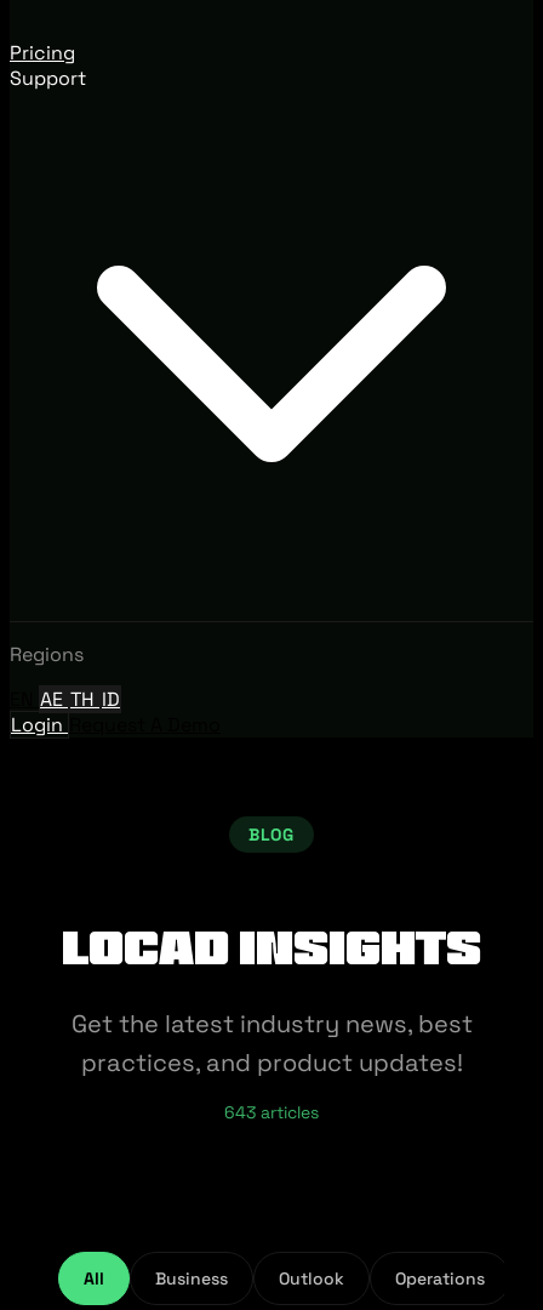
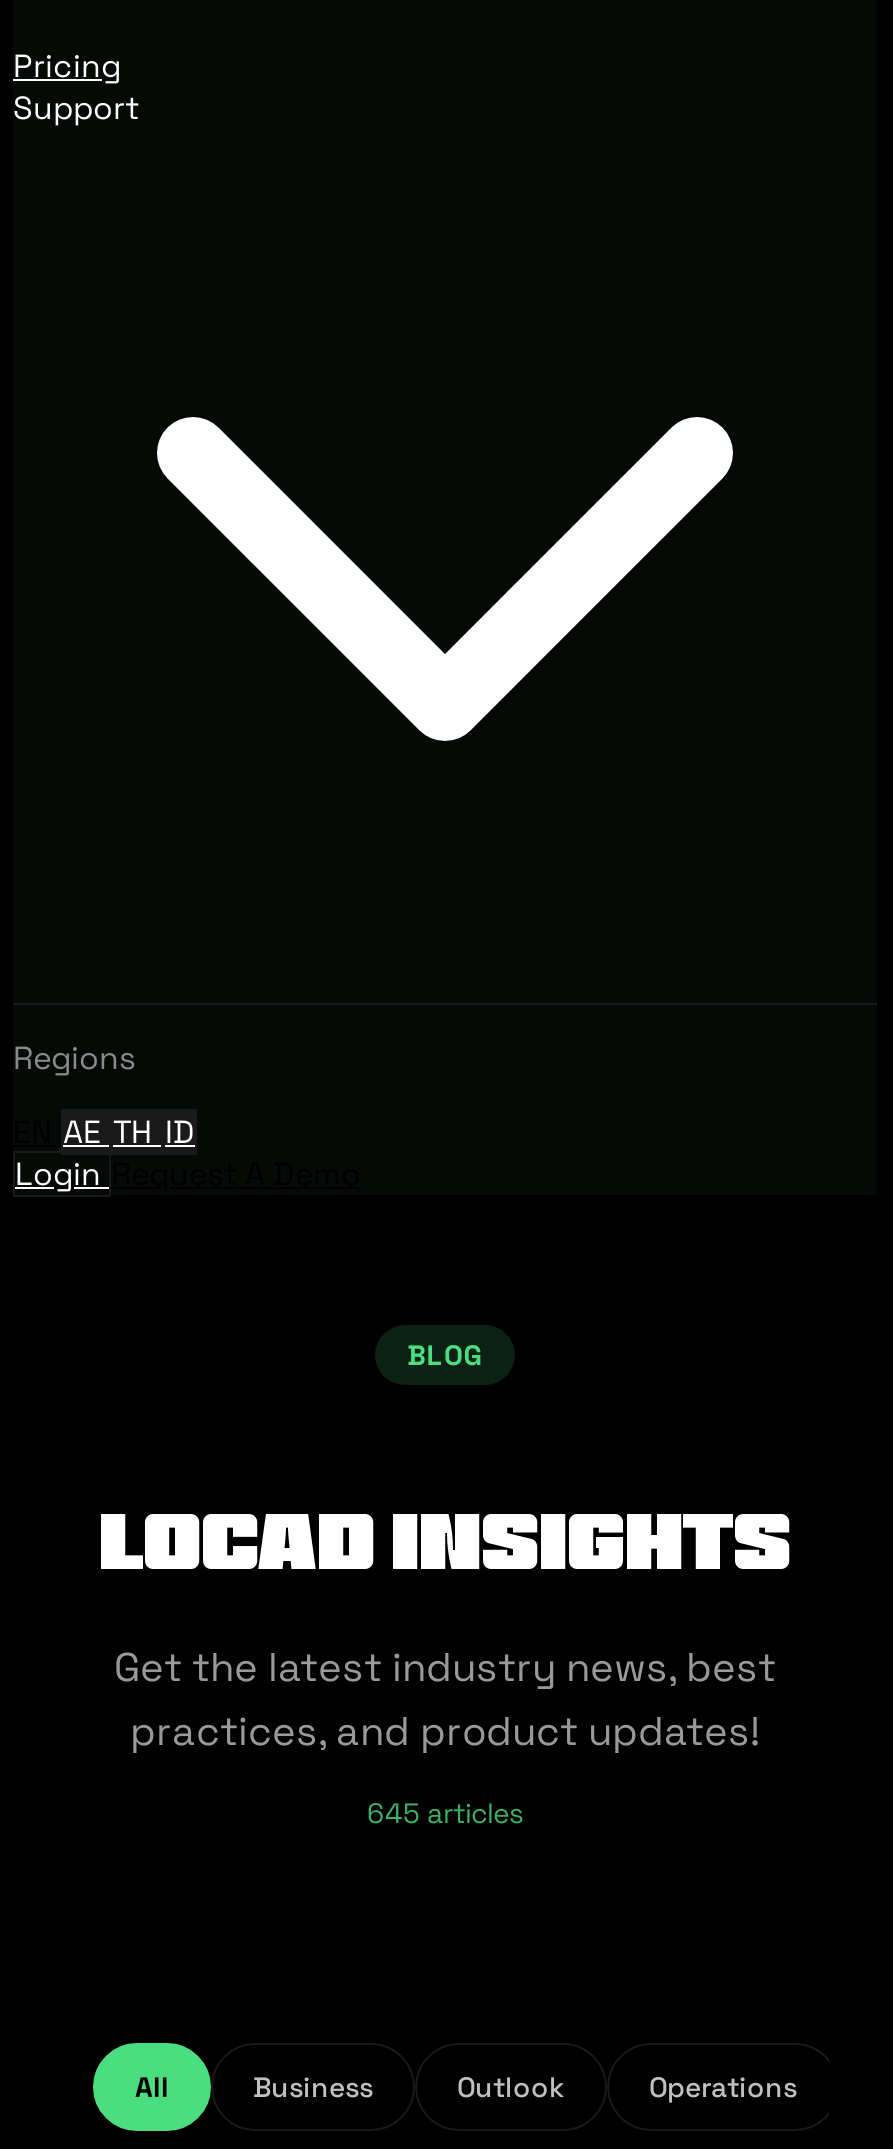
[224,1102,319,1123] 643 articles -> [367,1795,523,1831] 645 articles

